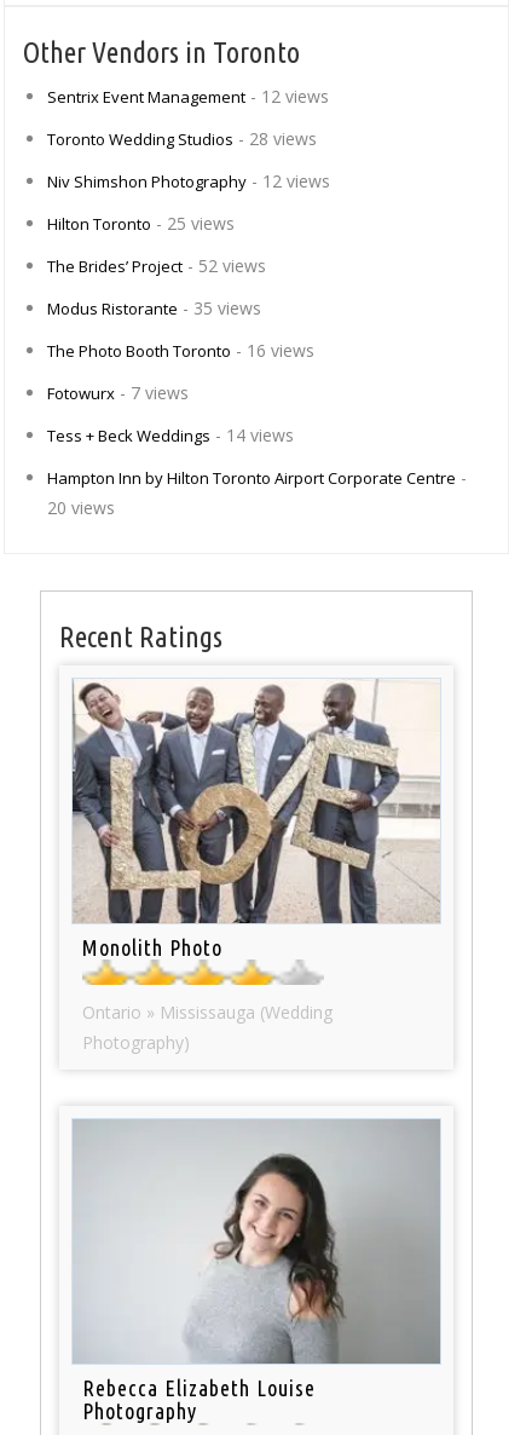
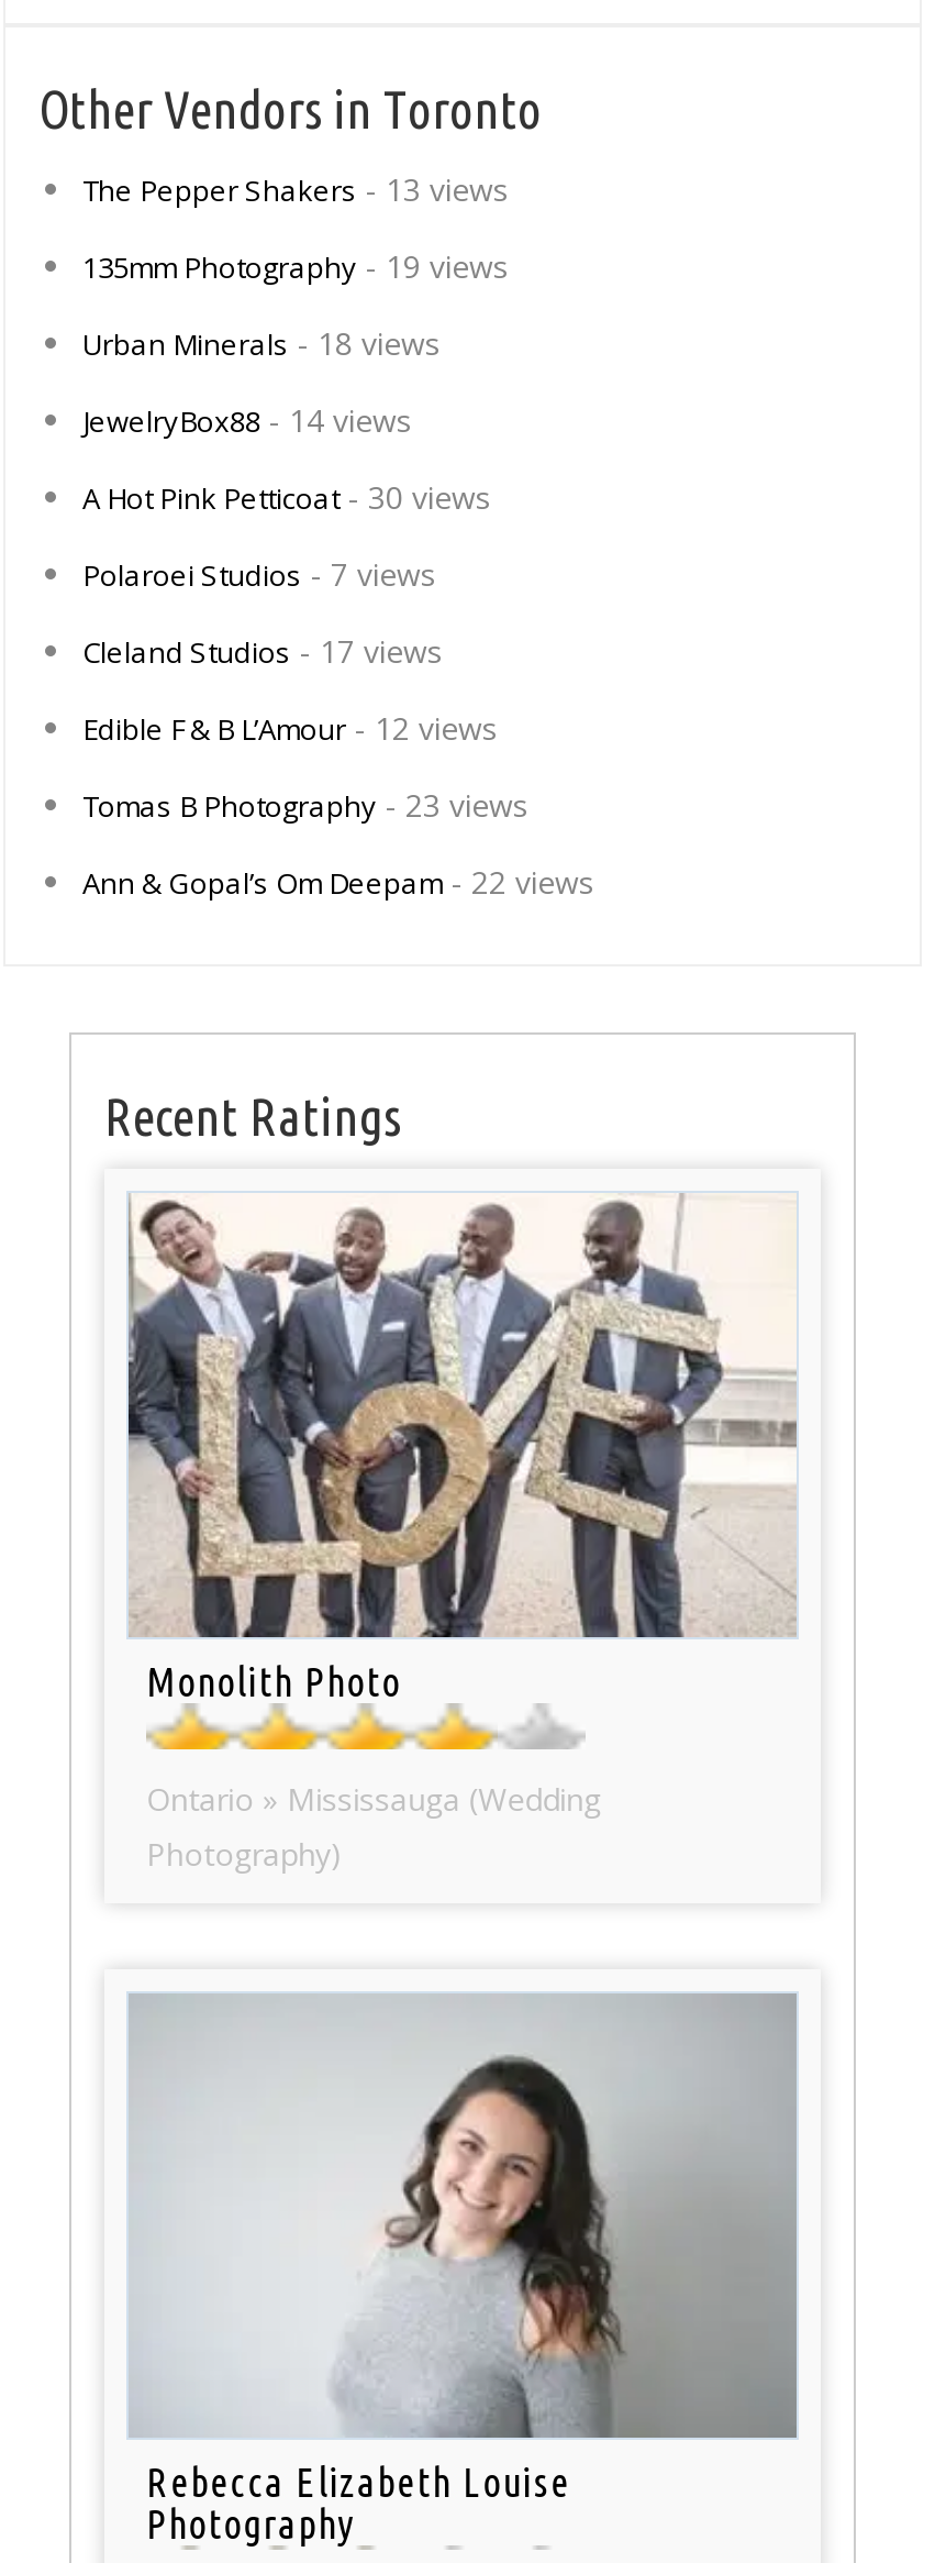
[47,84,329,107] Sentrix Event Management - 12 views -> [82,168,509,210] The Pepper Shakers - 13 views
[47,127,317,150] Toronto Wedding Studios - 28 views -> [82,245,509,287] 135mm Photography - 19 views
[47,169,330,192] Niv Shimshon Photography - 12 views -> [82,322,441,364] Urban Minerals - 18 views
[47,211,235,234] Hilton Toronto - 25 views -> [82,399,412,440] JewelryBox88 - 14 views
[47,254,266,277] The Brides’ Project - 52 views -> [82,476,491,517] A Hot Pink Petticoat - 30 views
[47,296,261,319] Modus Ristorante - 35 views -> [82,553,436,594] Polaroei Studios - 7 views
[47,339,314,362] The Photo Booth Toronto - 16 views -> [82,630,443,671] Cleland Studios - 17 views
[47,381,189,404] Fotowurx - 7 views -> [82,707,498,748] Edible F & B L’Amour - 12 views
[47,423,294,446] Tess + Beck Weddings - 14 views -> [82,784,528,825] Tomas B Photography - 23 views
[47,466,467,519] Hampton Inn by Hilton Toronto Airport Corporate Centre - | 20 views -> [82,860,594,902] Ann & Gopal’s Om Deepam - 22 views

